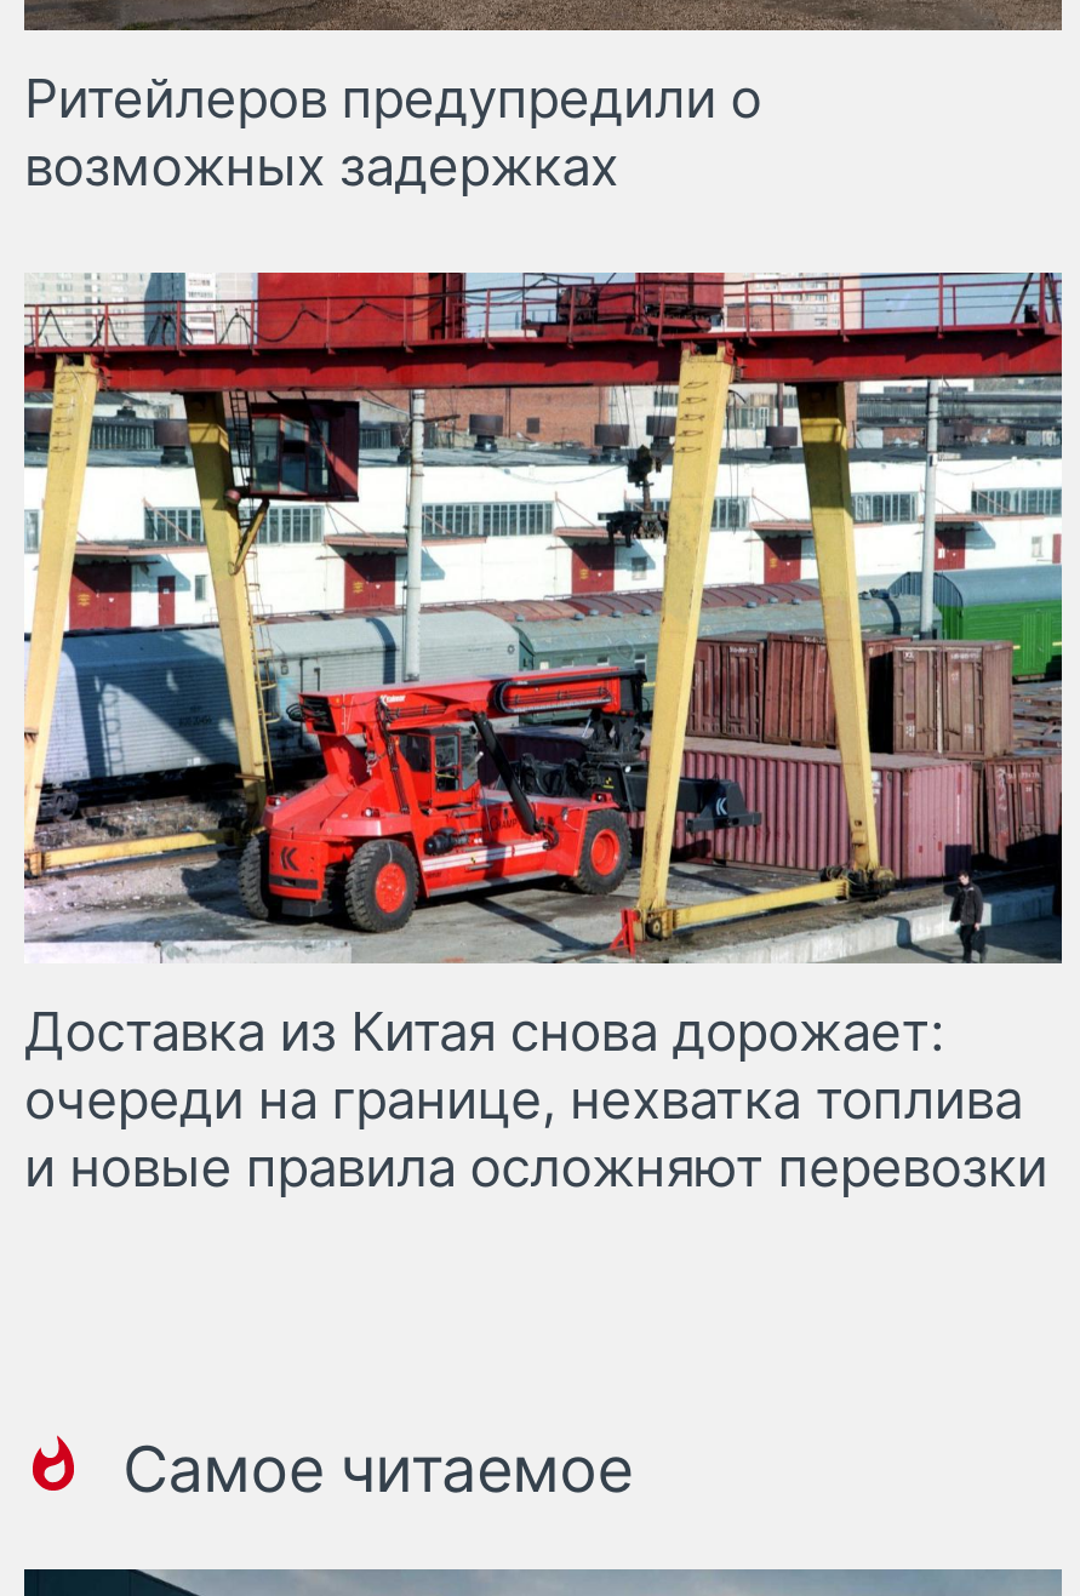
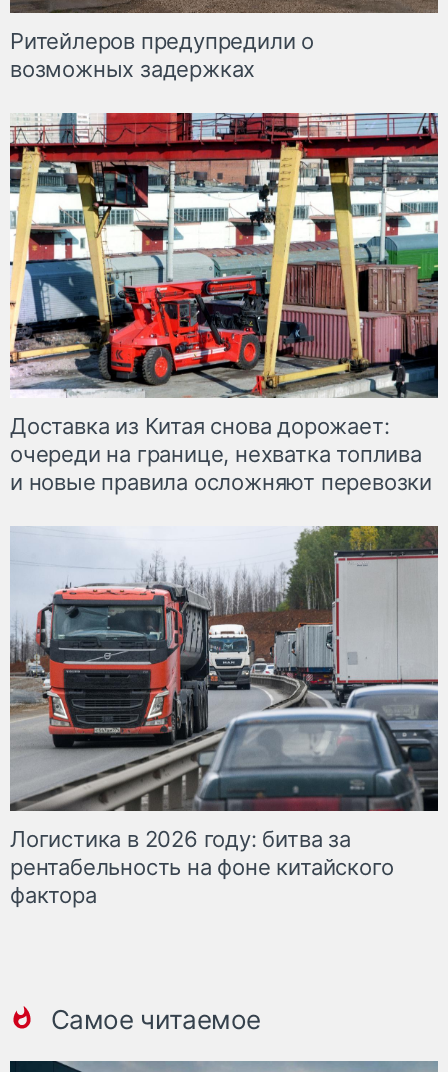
none -> [9,525,439,908] [image] | Логистика в 2026 году: битва за | рентабельность на фоне китайского | фактора

